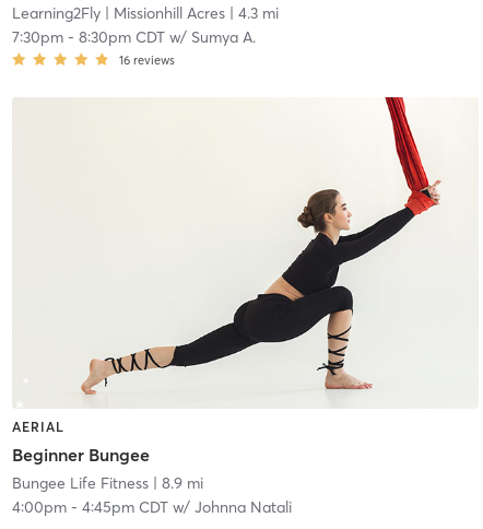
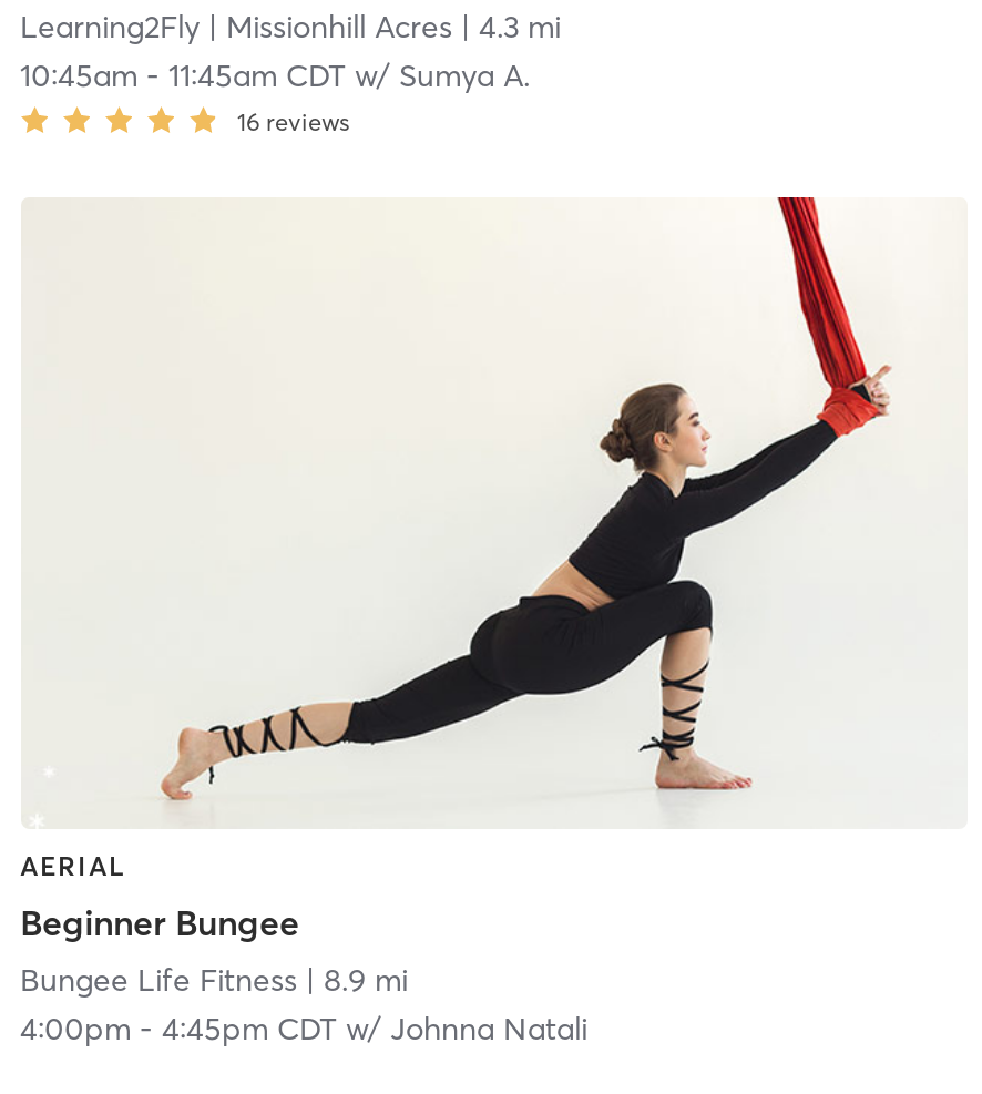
[11,28,255,47] 7:30pm - 8:30pm CDT w/ Sumya A. -> [20,56,530,96] 10:45am - 11:45am CDT w/ Sumya A.

